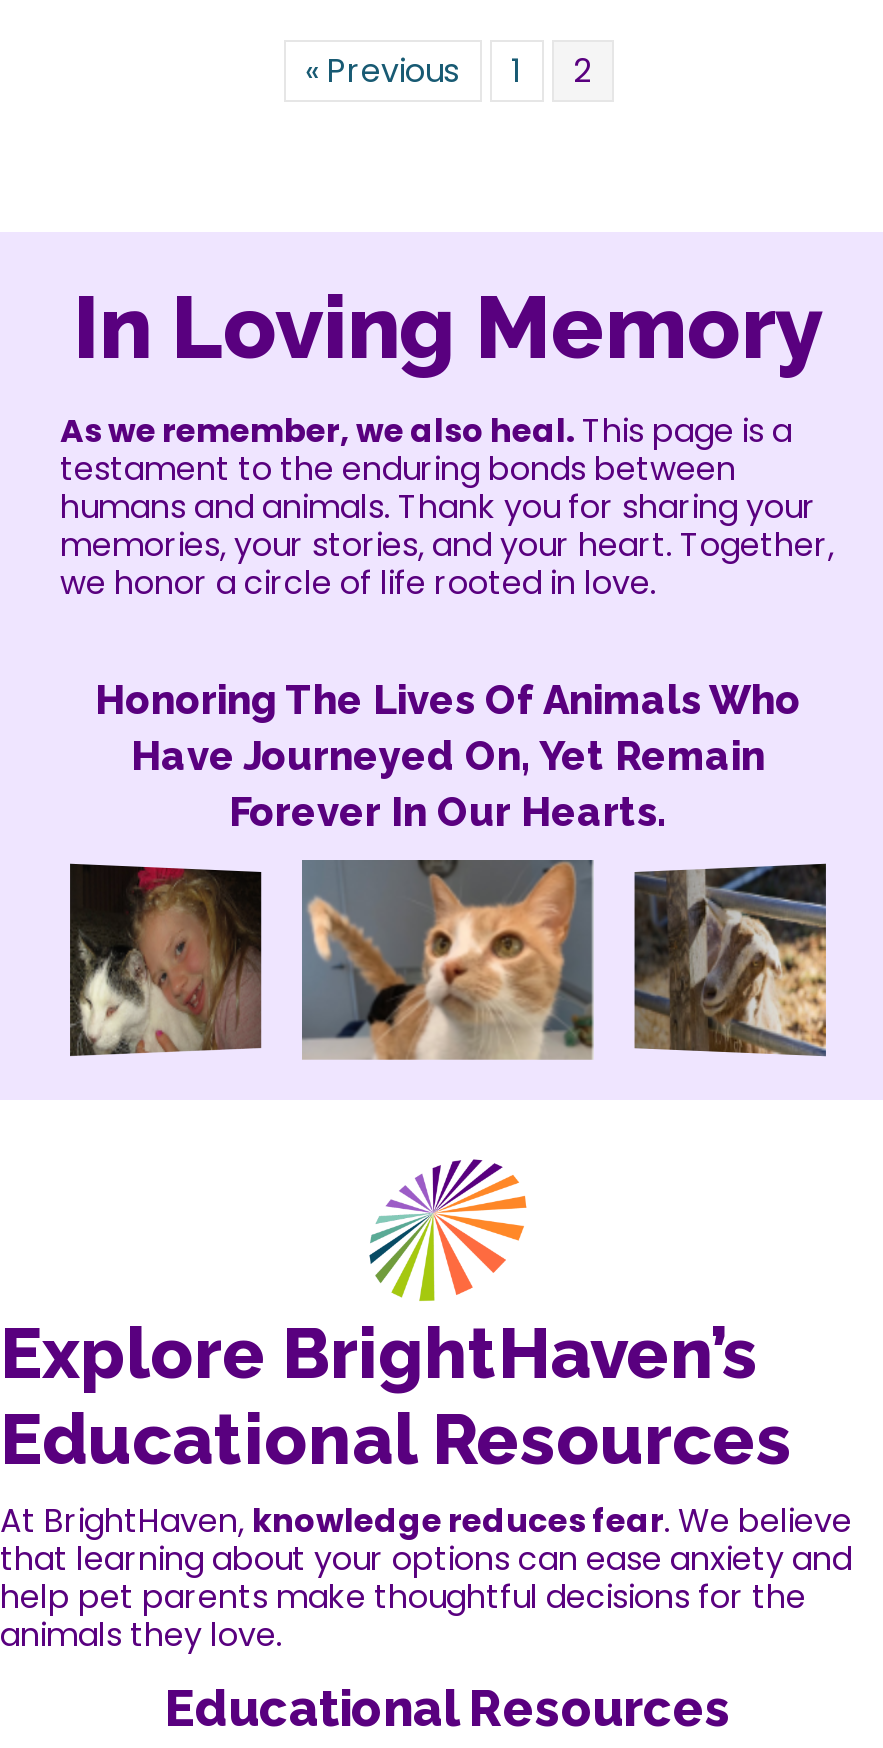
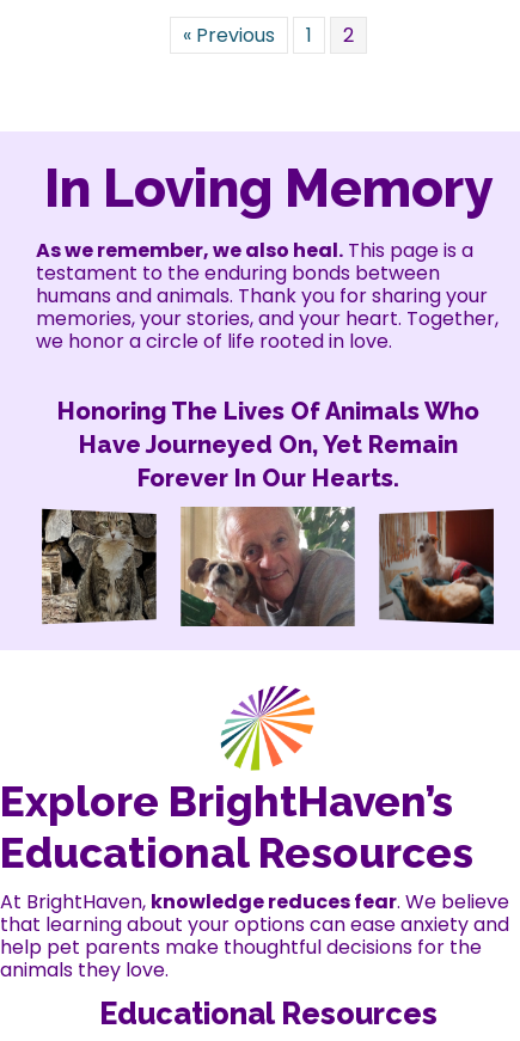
[68,864,262,1056] [image] -> [41,509,157,624] [image]
[300,858,590,1060] [image] -> [181,507,354,627] [image]
[634,864,828,1056] [image] -> [379,509,495,624] [image]

